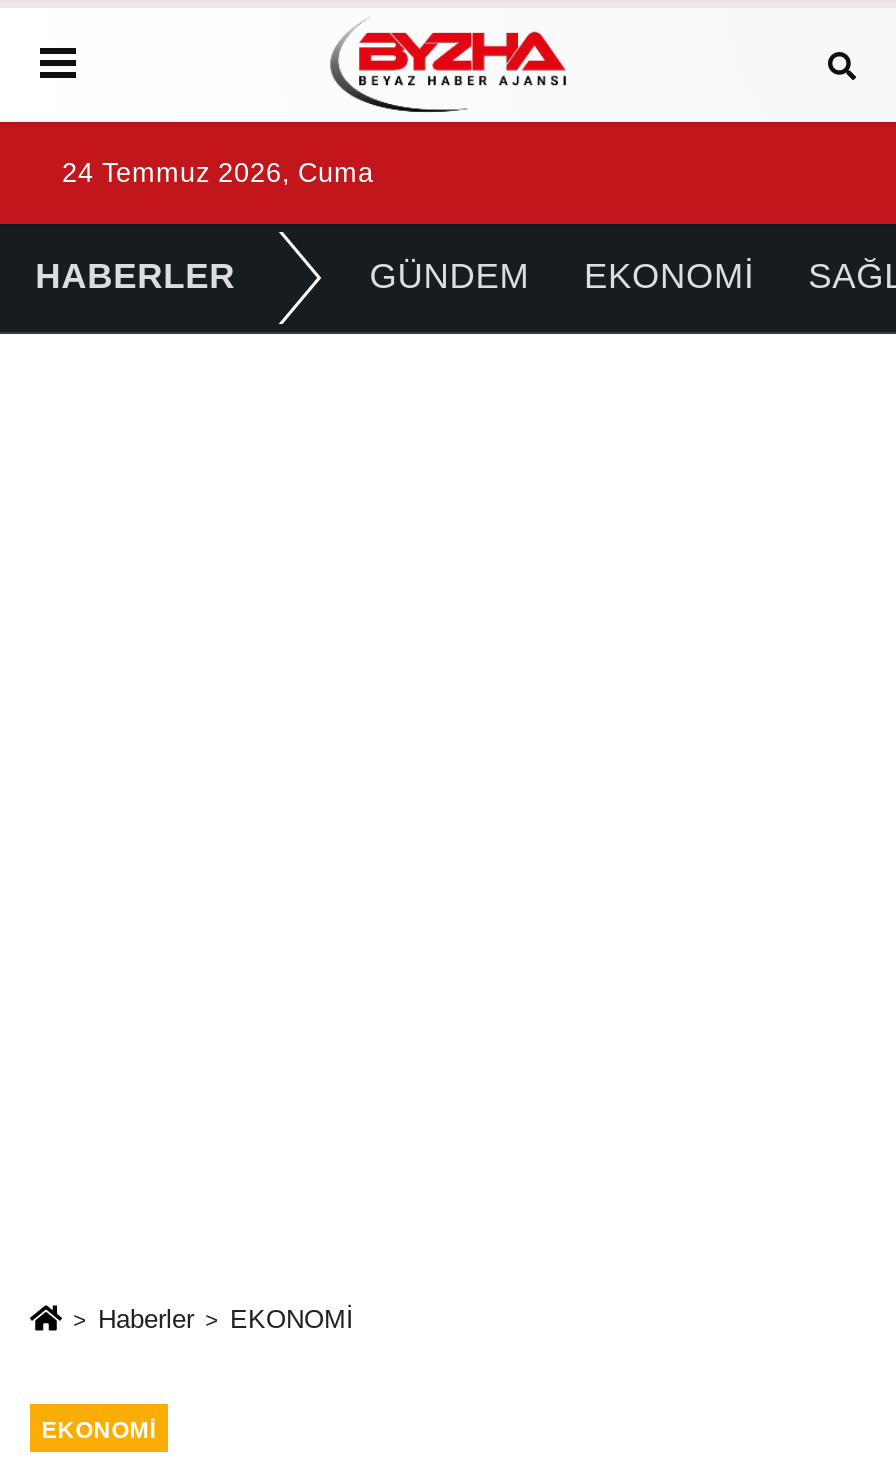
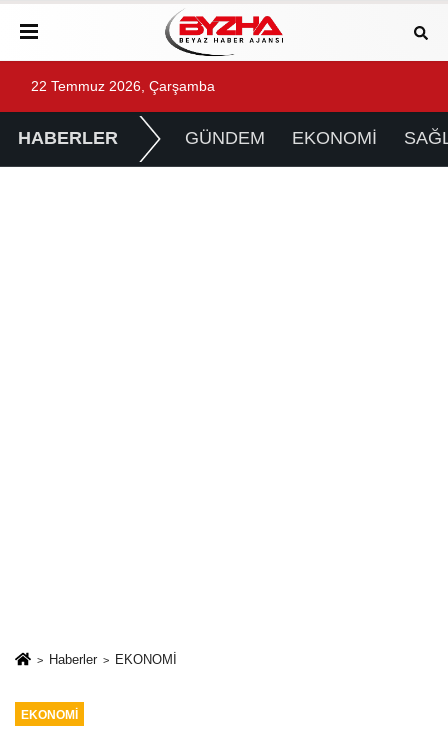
[62,158,374,188] 24 Temmuz 2026, Cuma -> [31,79,215,94] 22 Temmuz 2026, Çarşamba

